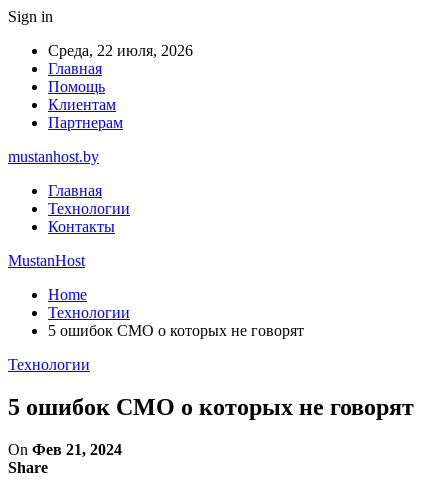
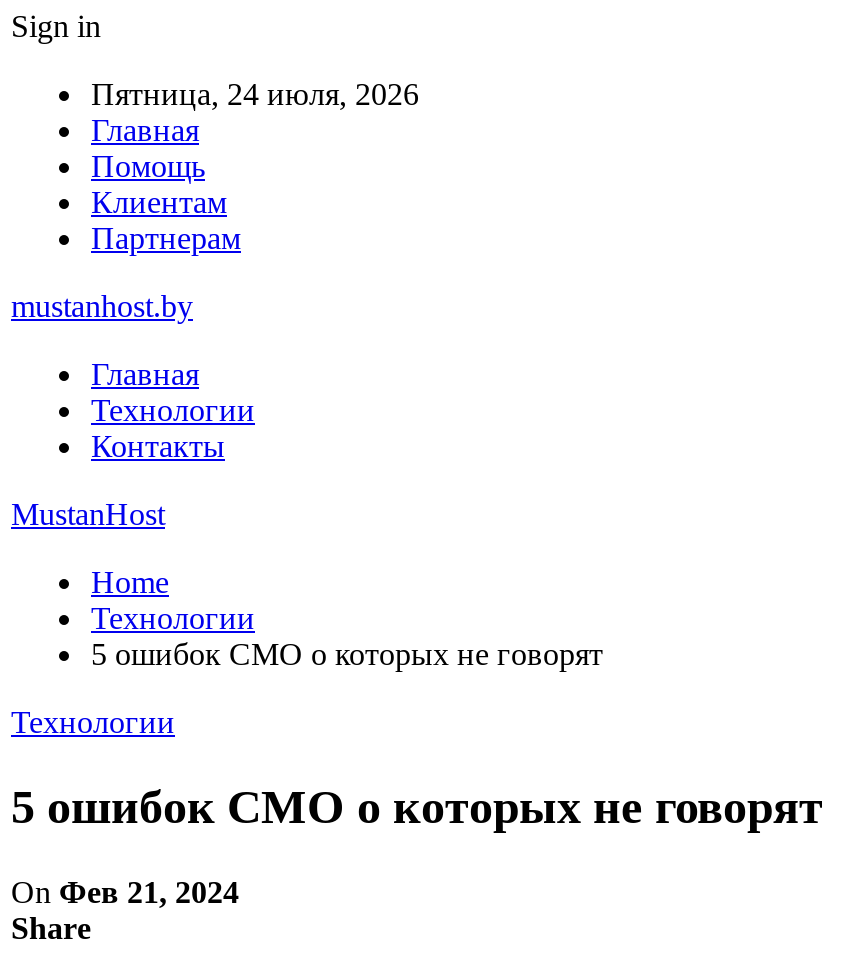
[48,42,193,59] Среда, 22 июля, 2026 -> [91,77,419,111] Пятница, 24 июля, 2026

